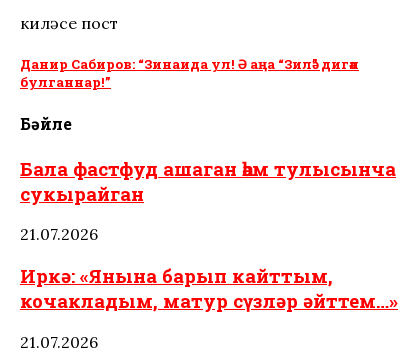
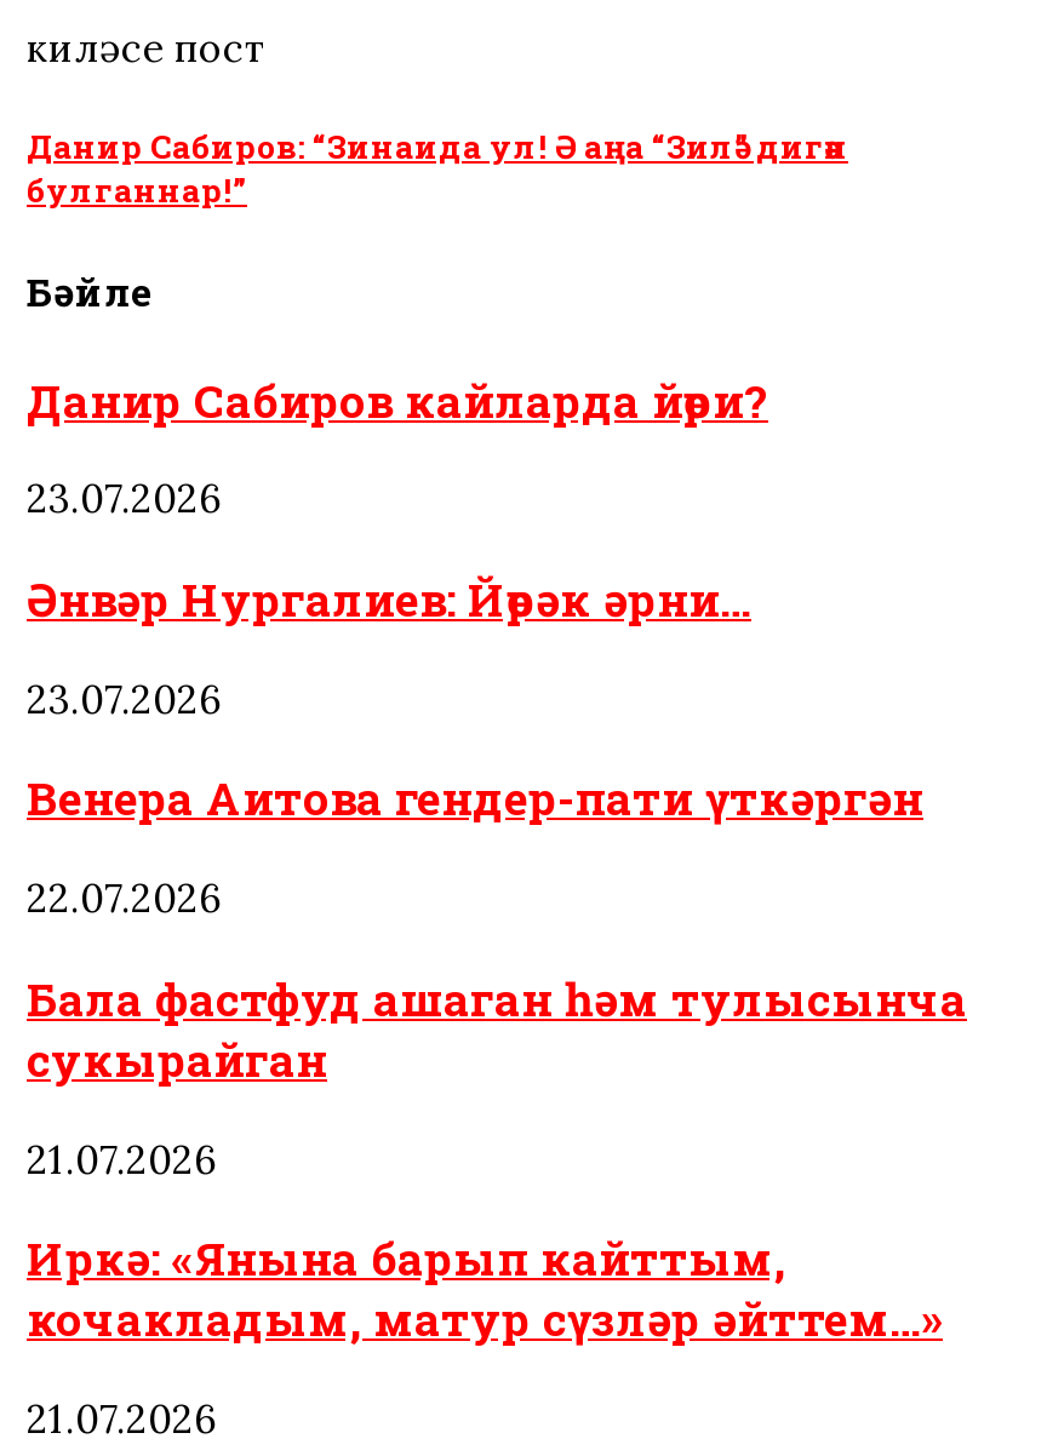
none -> [27,368,923,922] Данир Сабиров кайларда йөри? | 23.07.2026 | Әнвәр Нургалиев: Йөрәк әрни… | 23.07.2026 | Венера Аитова гендер-пати үткәргән | 22.07.2026

